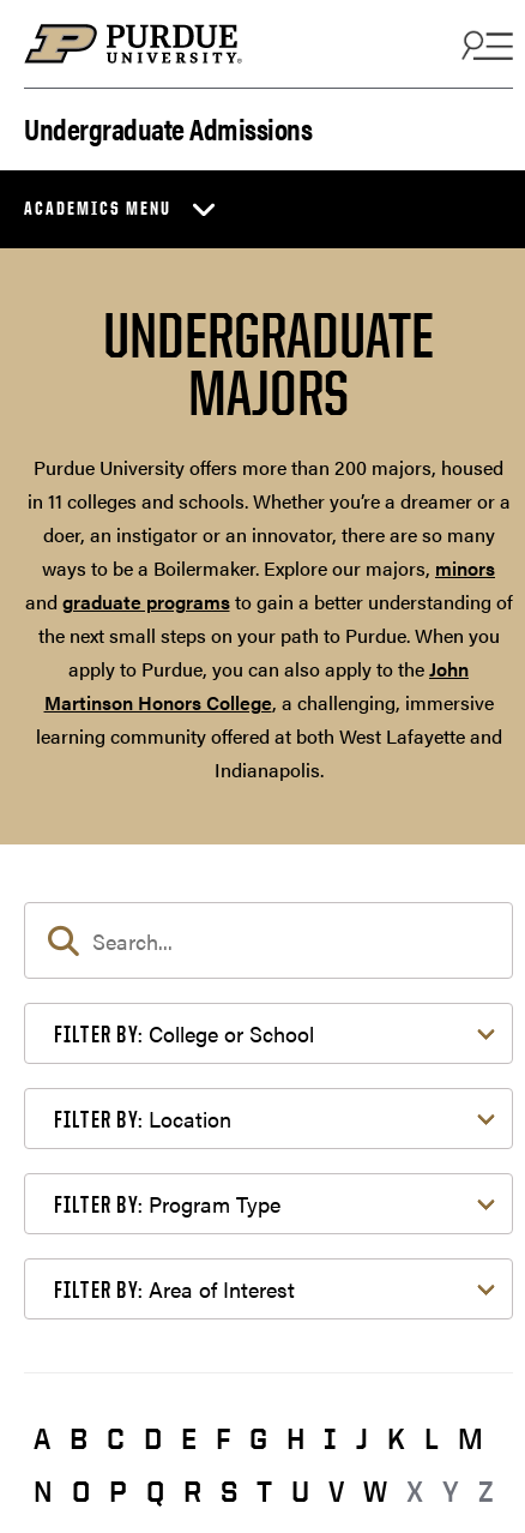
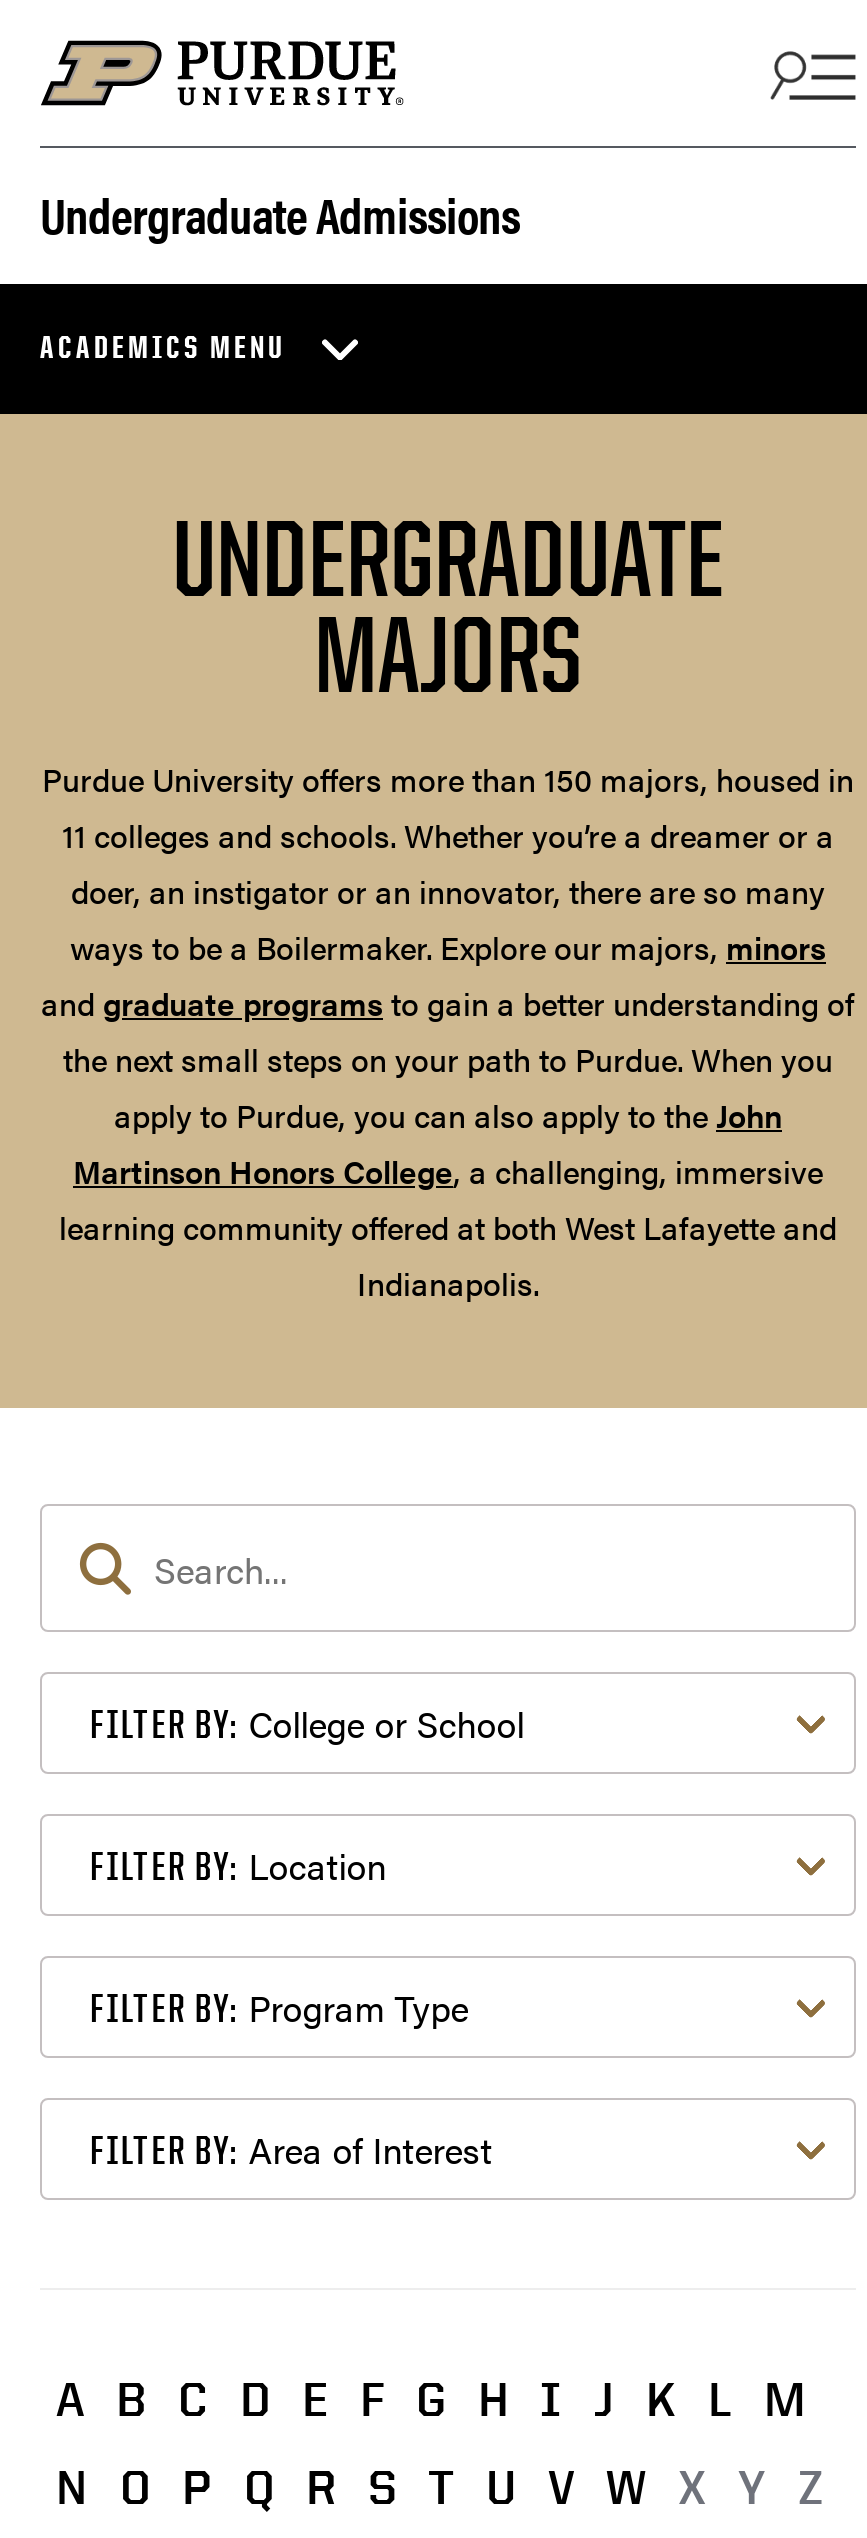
[27,454,510,515] Purdue University offers more than 200 majors, housed | in 11 colleges and schools. Whether you’re a dreamer or a -> [42,756,854,858] Purdue University offers more than 150 majors, housed in | 11 colleges and schools. Whether you’re a dreamer or a

